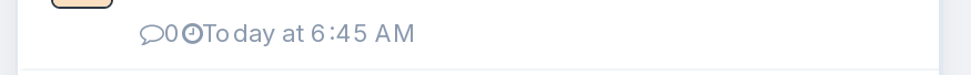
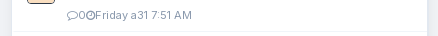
[164,18,415,49] 0 Today at 6:45 AM -> [78,8,192,22] 0 Friday a31 7:51 AM

